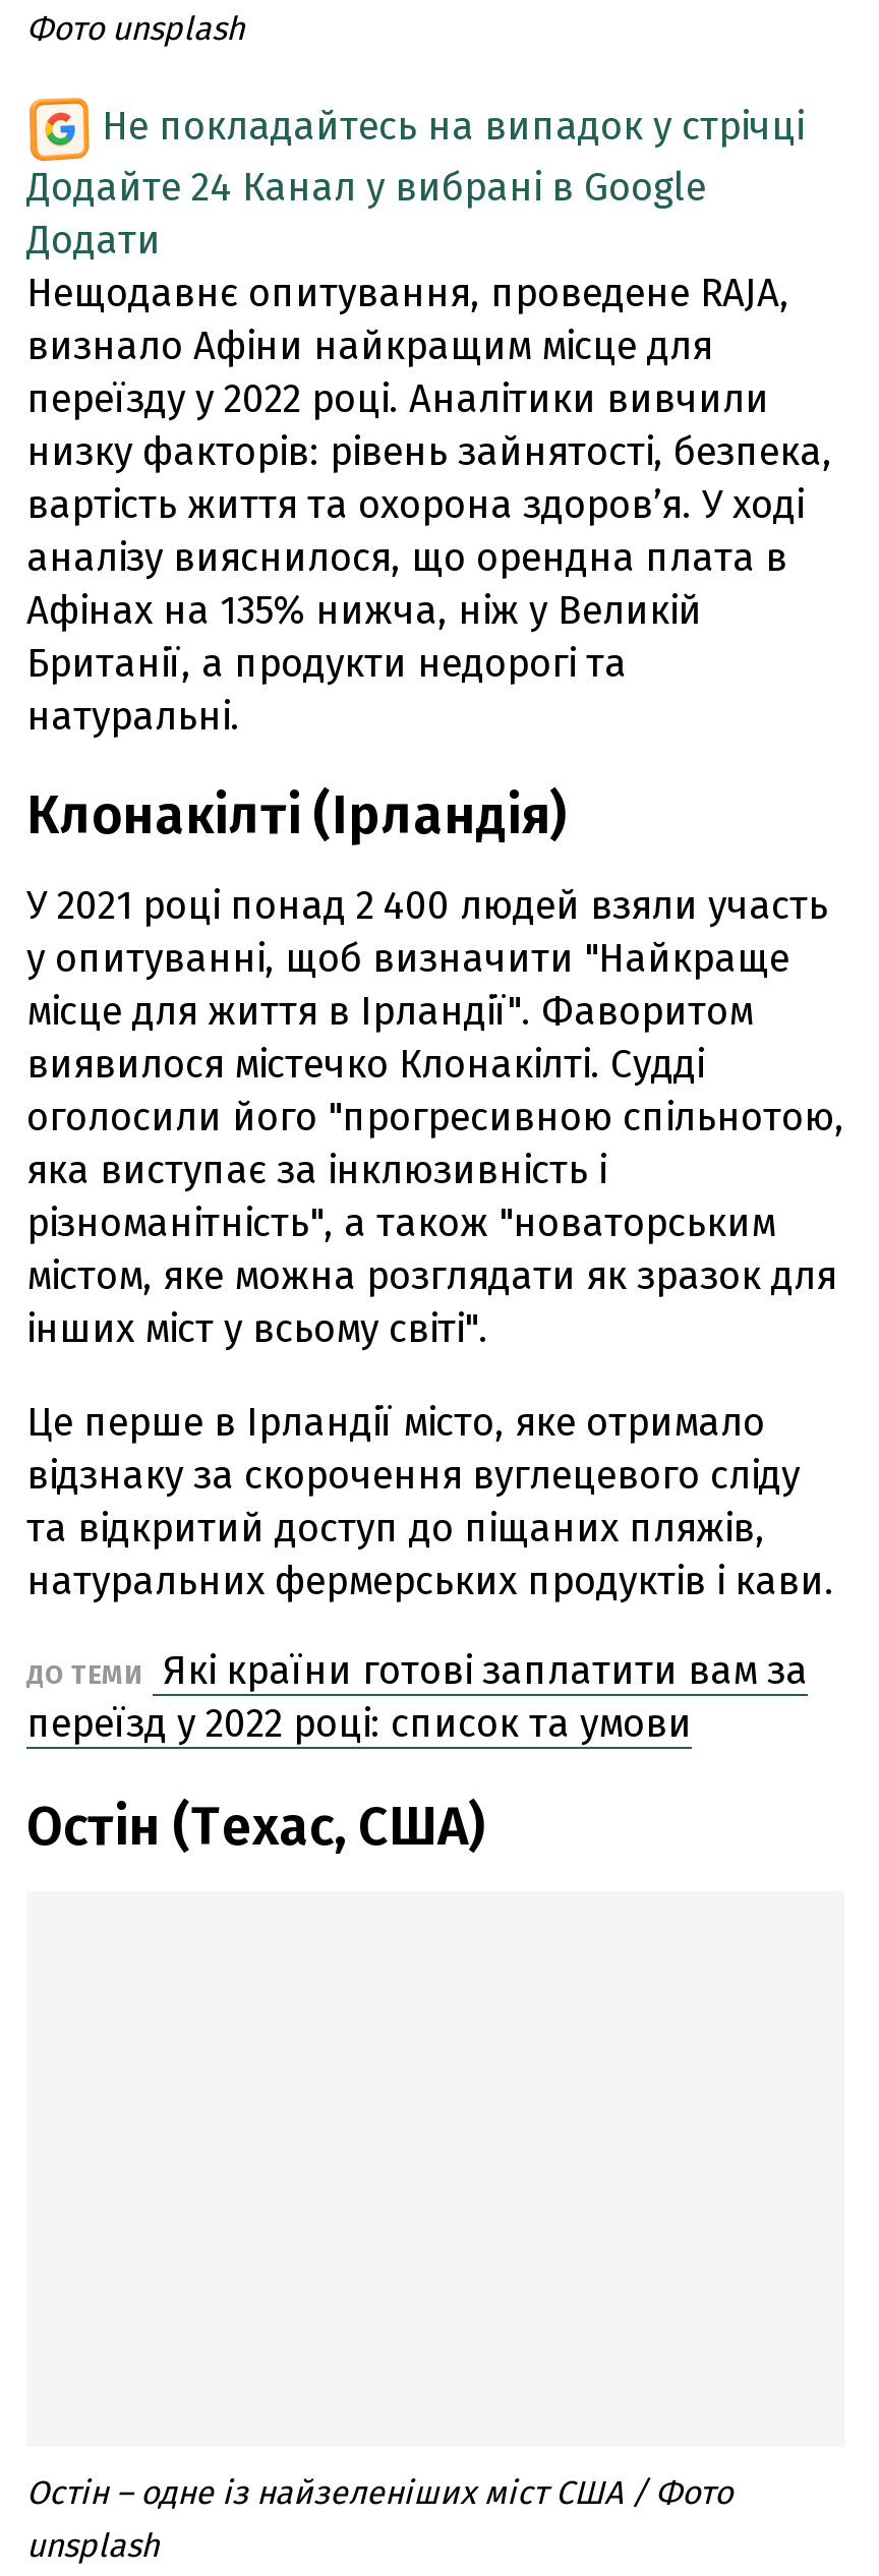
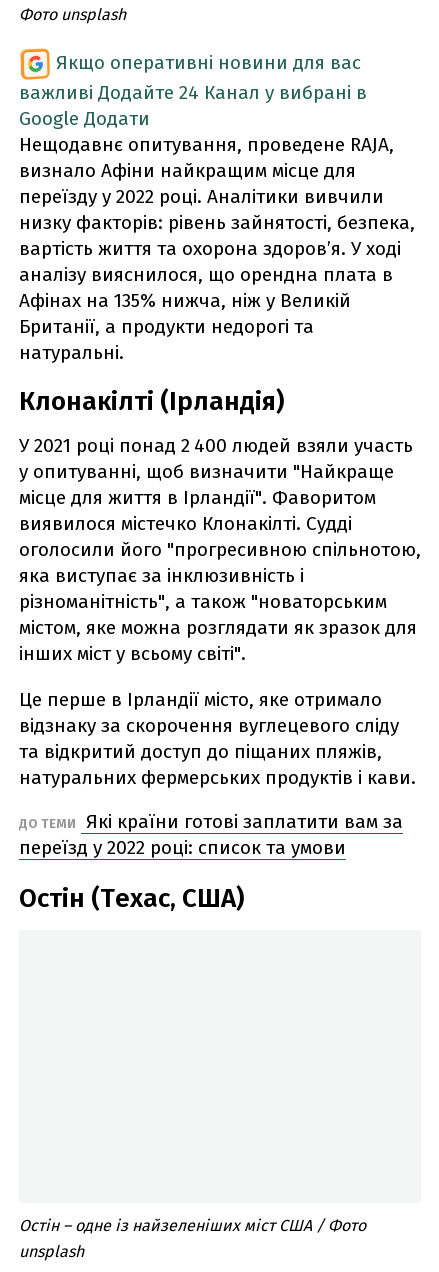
[26,102,804,263] Не покладайтесь на випадок у стрічці | Додайте 24 Канал у вибрані в Google | Додати -> [19,51,367,130] Якщо оперативні новини для вас | важливі Додайте 24 Канал у вибрані в | Google Додати

